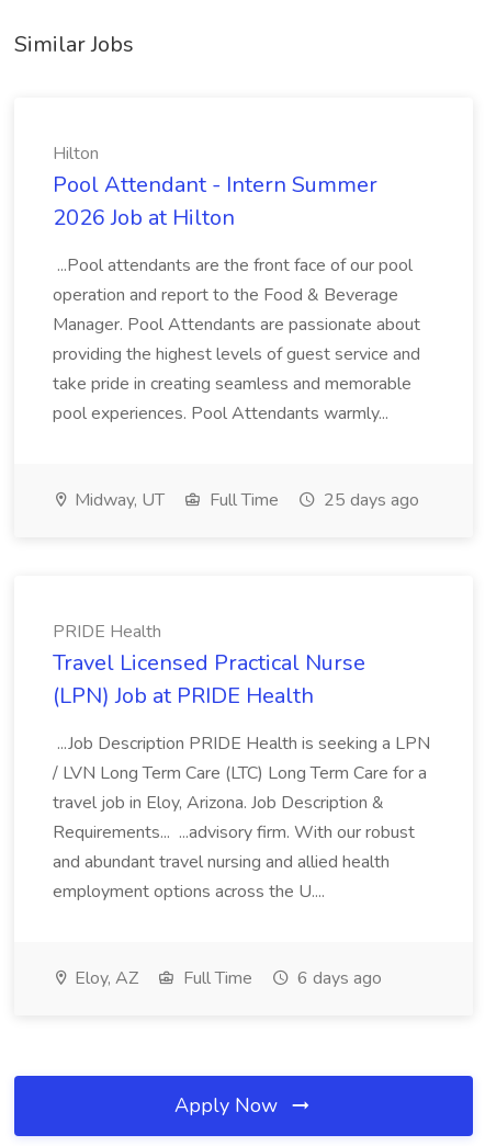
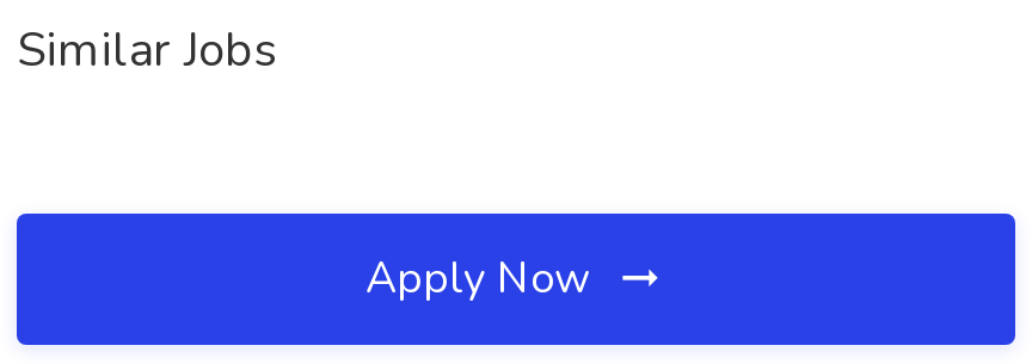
[53,141,420,426] Hilton | Pool Attendant - Intern Summer | 2026 Job at Hilton | ...Pool attendants are the front face of our pool | operation and report to the Food & Beverage | Manager. Pool Attendants are passionate about | providing the highest levels of guest service and | take pride in creating seamless and memorable | pool experiences. Pool Attendants warmly... -> none
[70,488,419,512] Midway, UT | Full Time | 25 days ago -> none
[53,620,430,904] PRIDE Health | Travel Licensed Practical Nurse | (LPN) Job at PRIDE Health | ...Job Description PRIDE Health is seeking a LPN | / LVN Long Term Care (LTC) Long Term Care for a | travel job in Eloy, Arizona. Job Description & | Requirements... ...advisory firm. With our robust | and abundant travel nursing and allied health | employment options across the U.... -> none
[70,966,382,990] Eloy, AZ | Full Time | 6 days ago -> none

